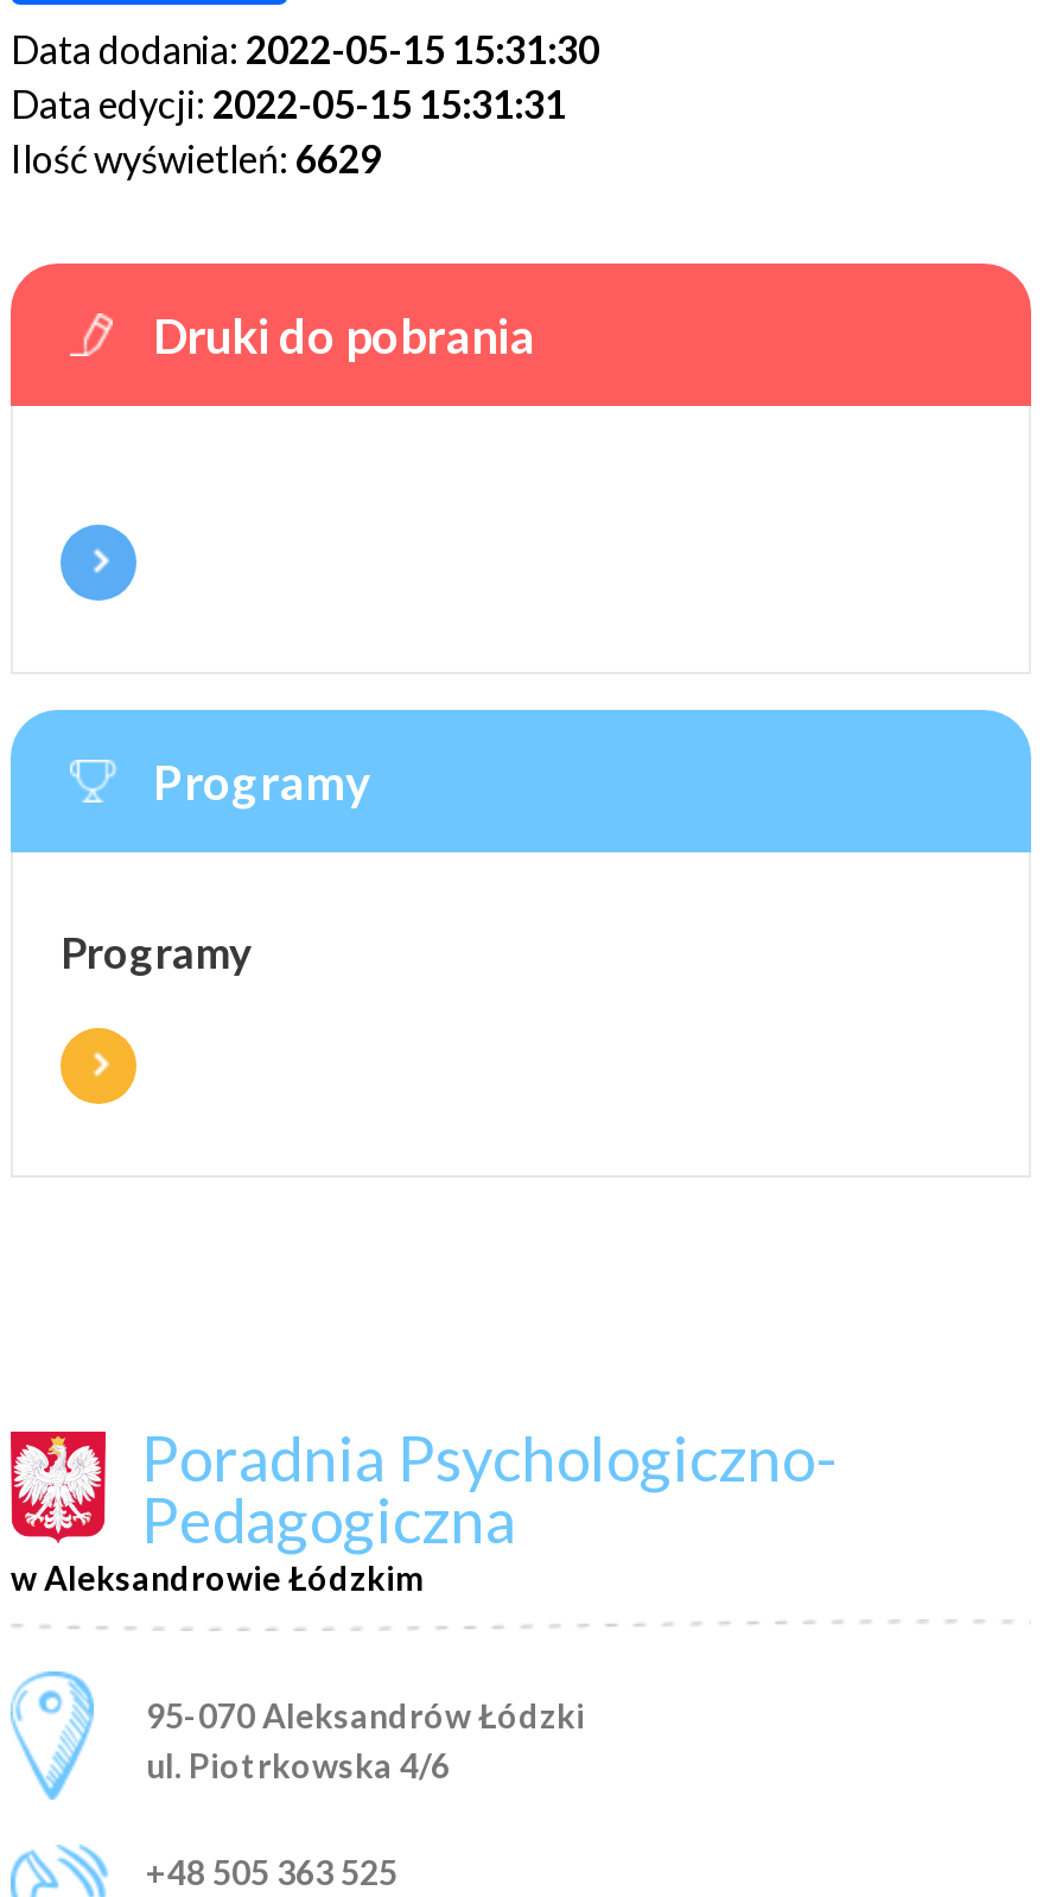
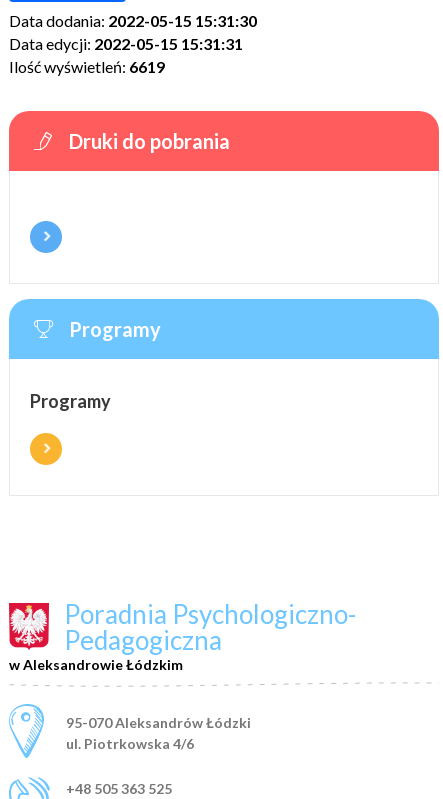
[11,135,381,180] Ilość wyświetleń: 6629 -> [9,57,165,76] Ilość wyświetleń: 6619

